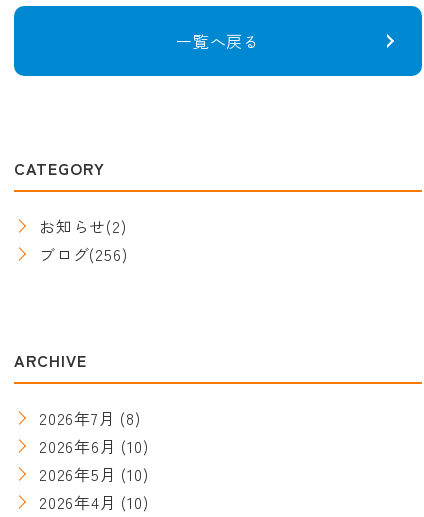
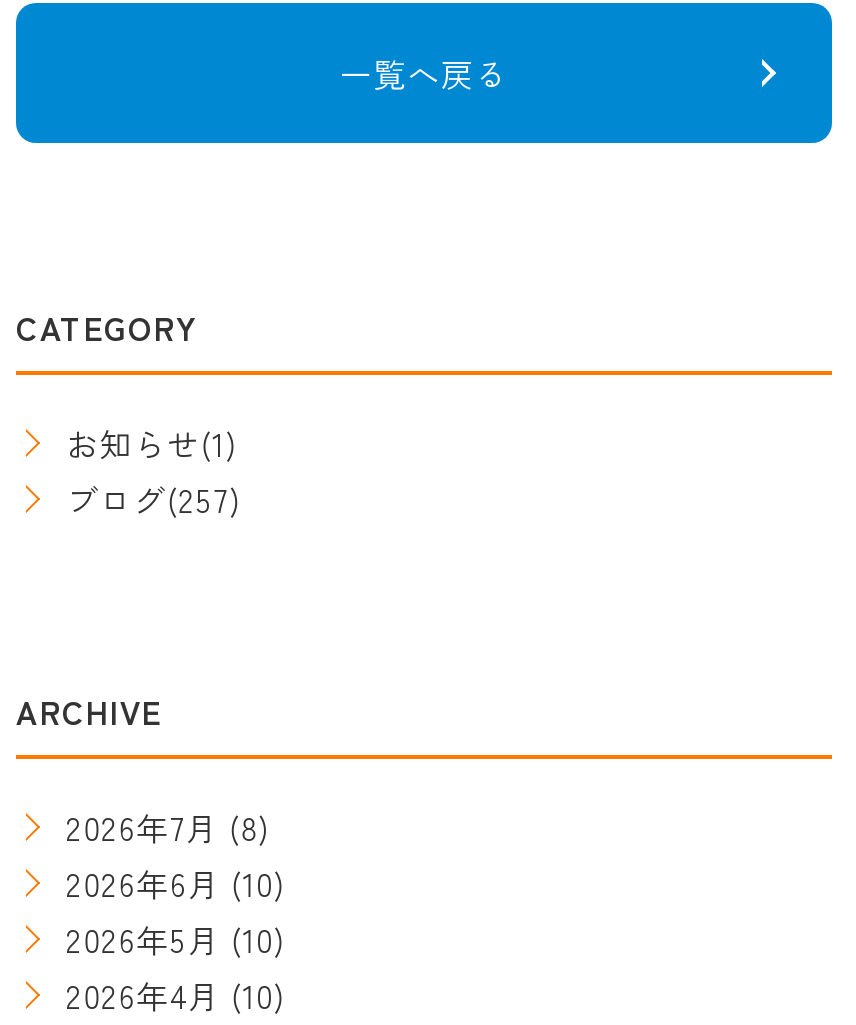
[39,214,127,238] お知らせ(2) -> [66,420,237,468] お知らせ(1)
[39,242,127,266] ブログ(256) -> [66,476,241,524] ブログ(257)

